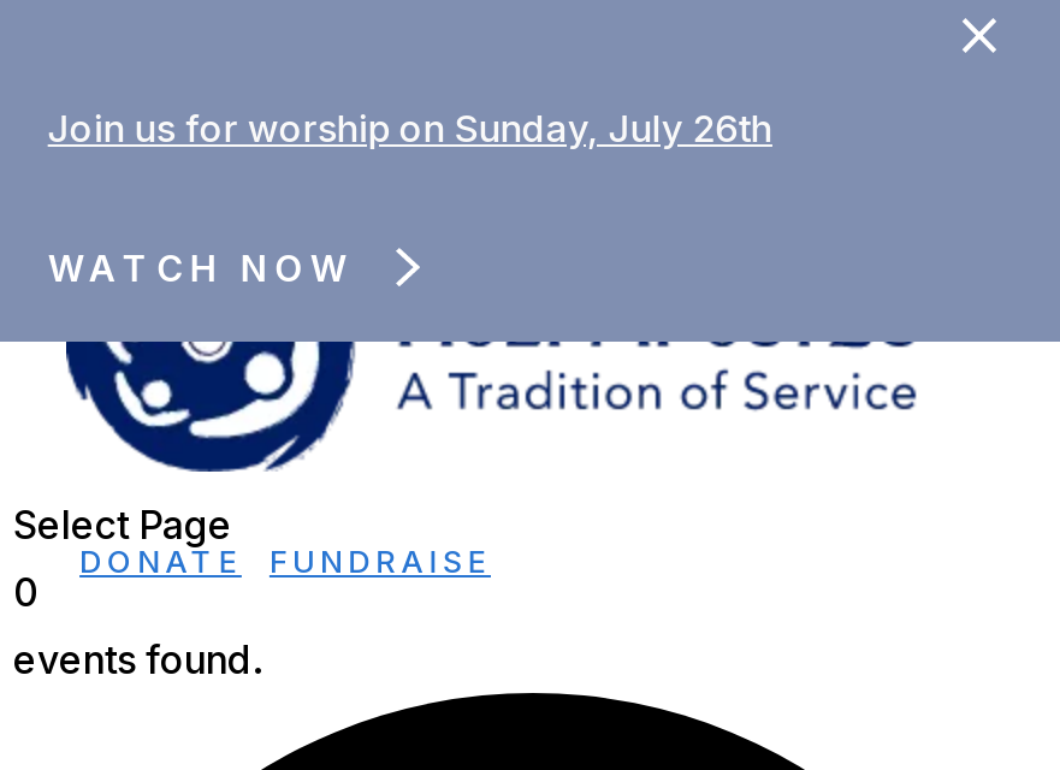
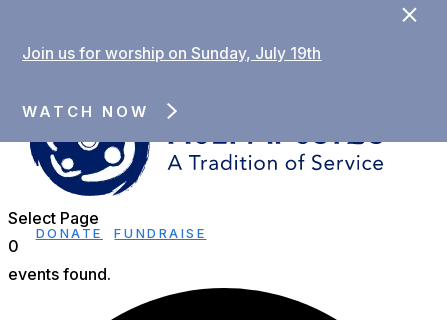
[48,105,772,151] Join us for worship on Sunday, July 26th -> [22,44,321,63] Join us for worship on Sunday, July 19th

